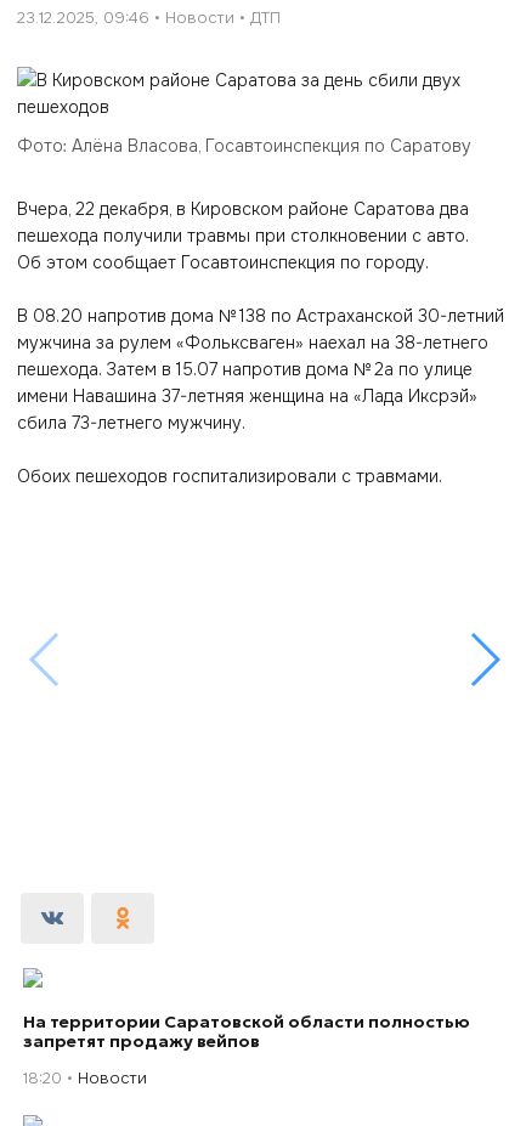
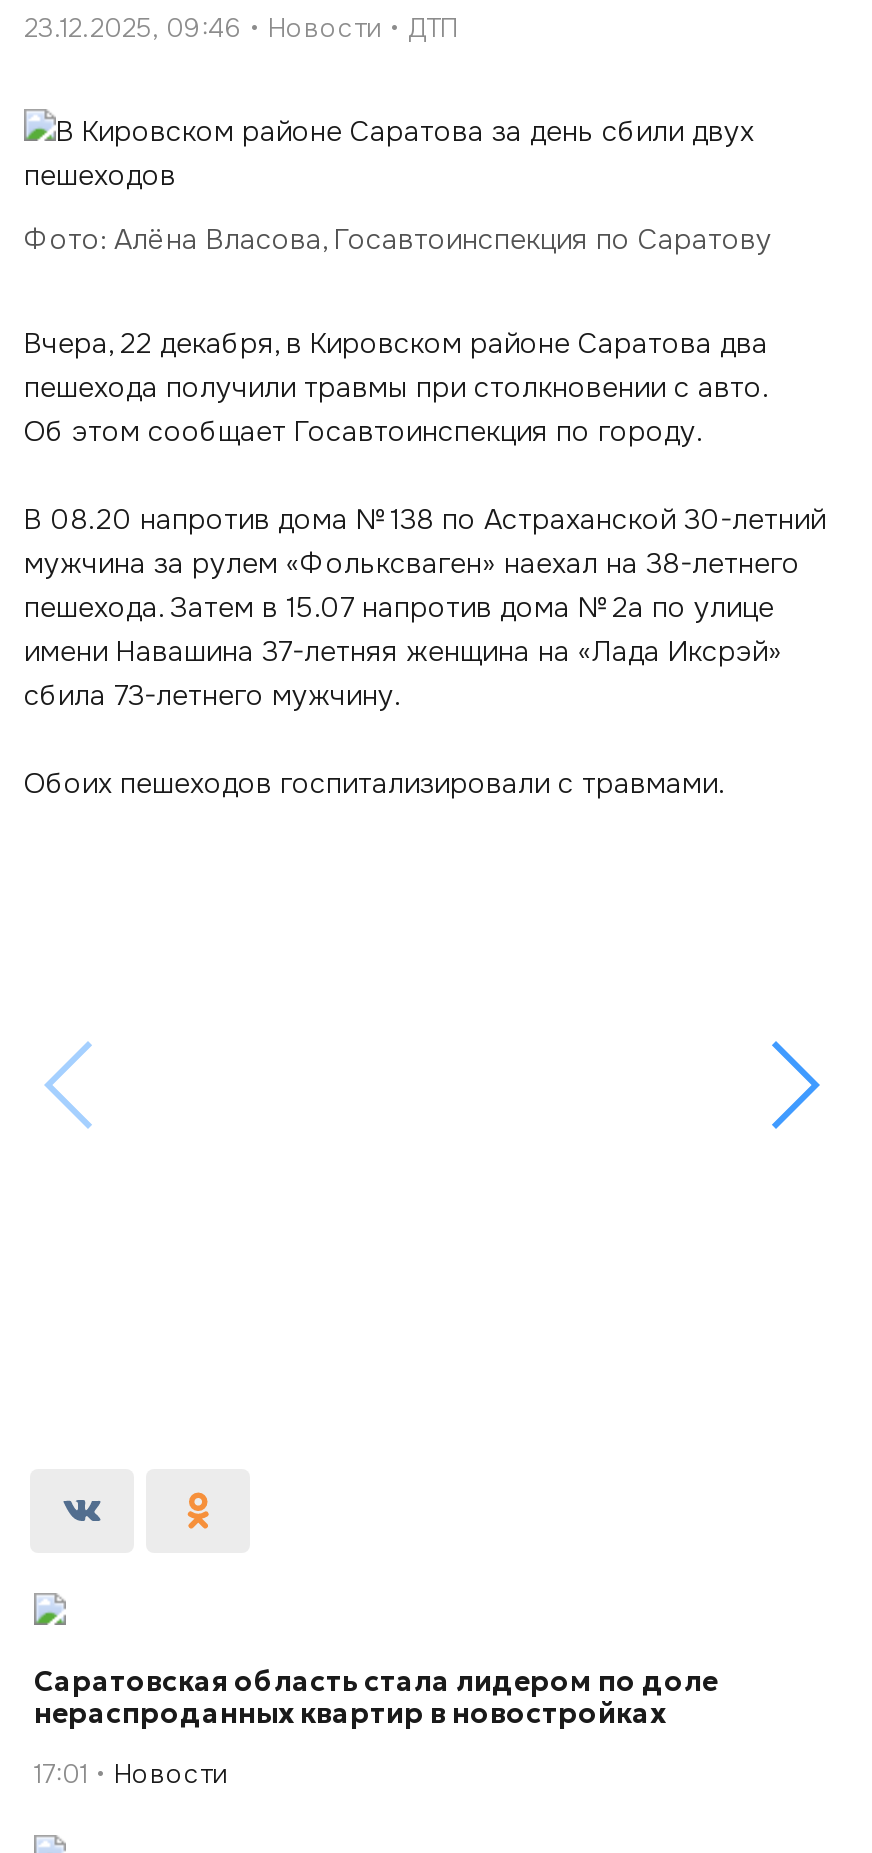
[23,1011,470,1052] На территории Саратовской области полностью | запретят продажу вейпов -> [34,1663,718,1731] Саратовская область стала лидером по доле | нераспроданных квартир в новостройках
[23,1068,147,1088] 18:20 Новости -> [34,1757,228,1791] 17:01 Новости

